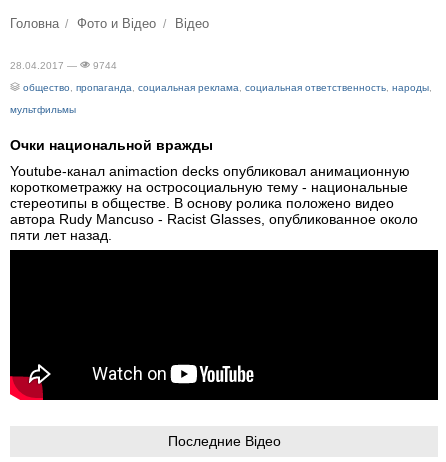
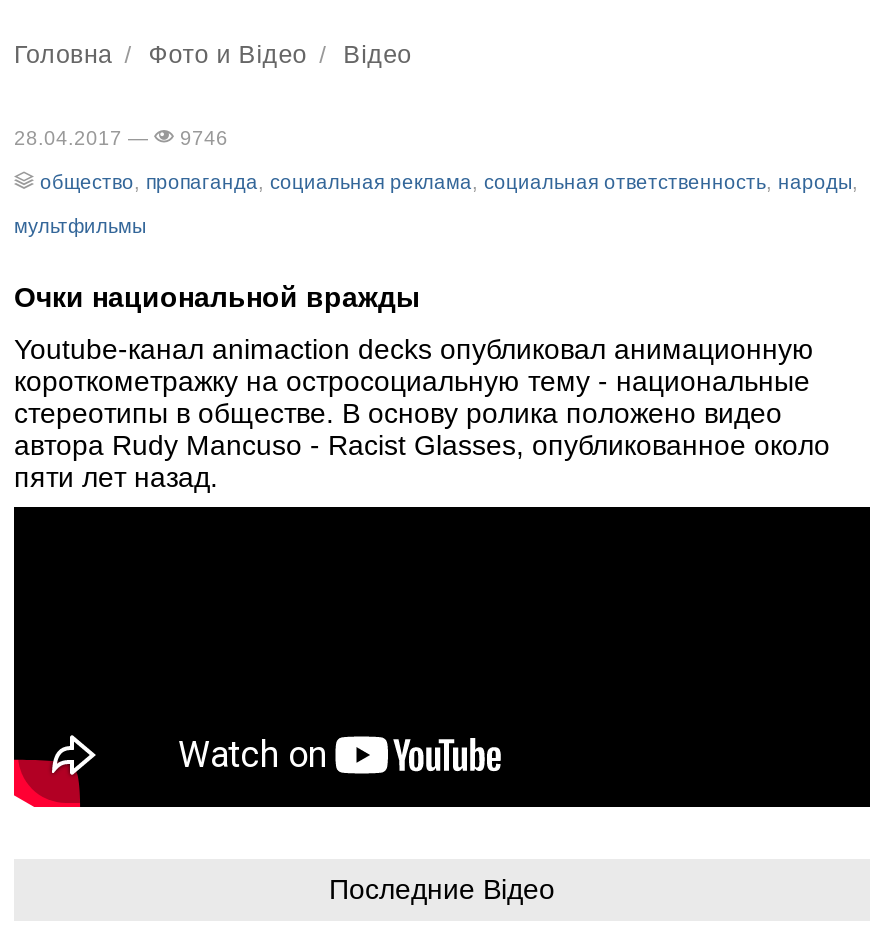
[10,60,117,71] 28.04.2017 — 9744 -> [14,127,228,149] 28.04.2017 — 9746

